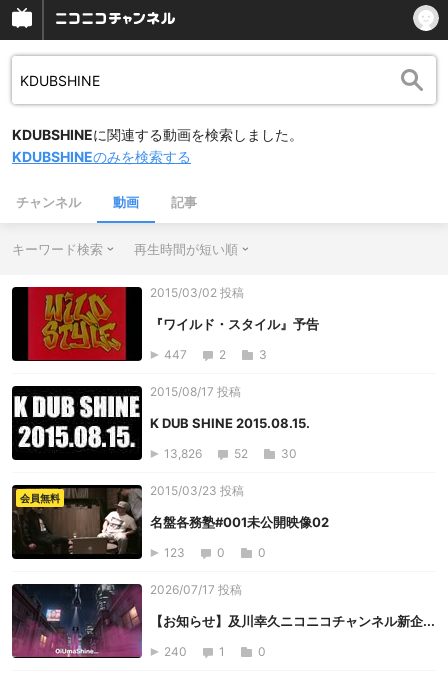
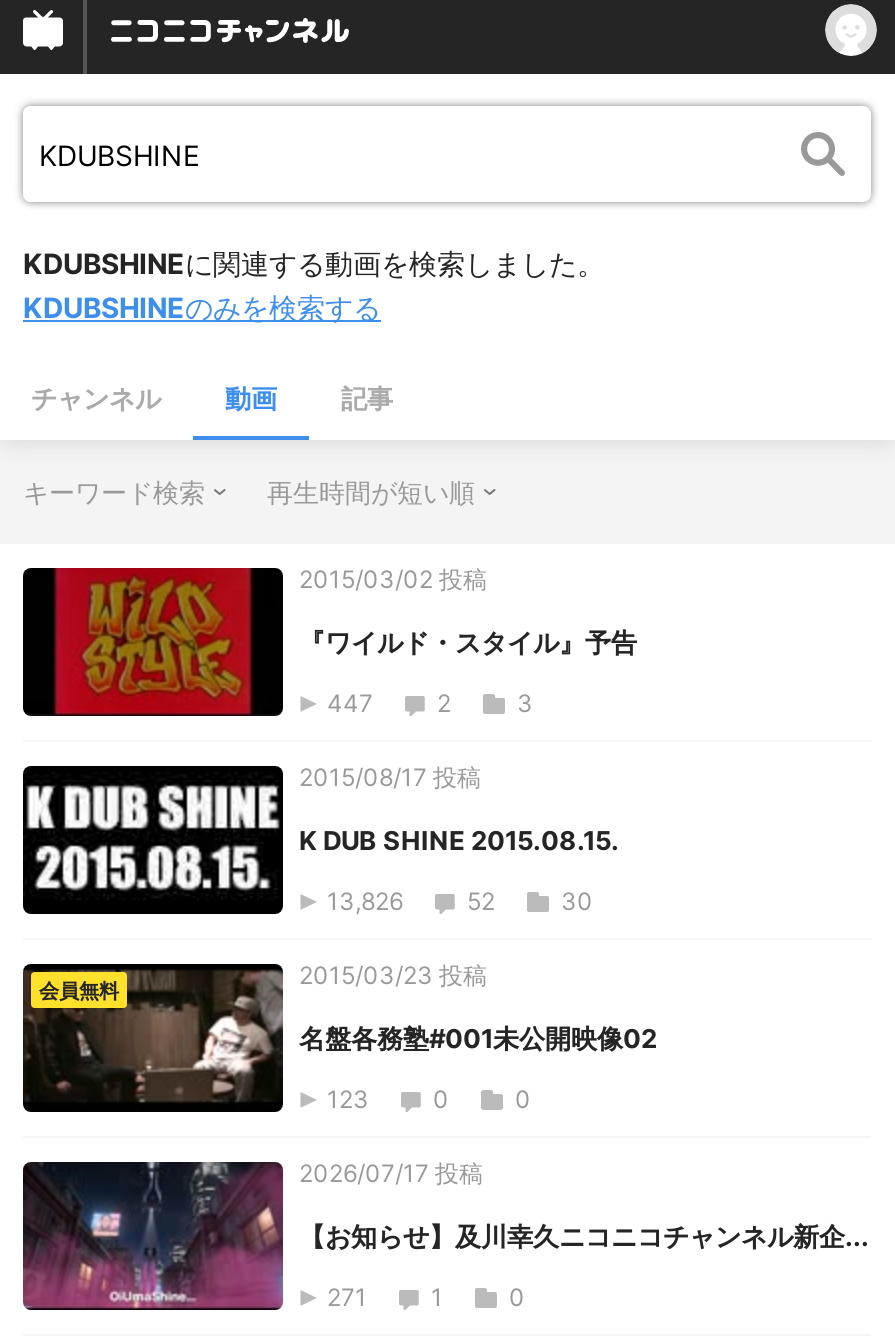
[164,644,187,659] 240 -> [327,1282,367,1312] 271

